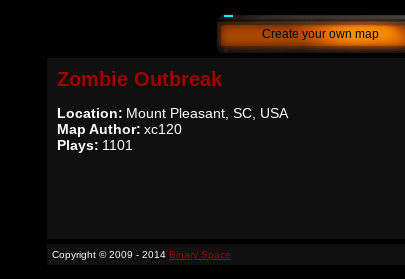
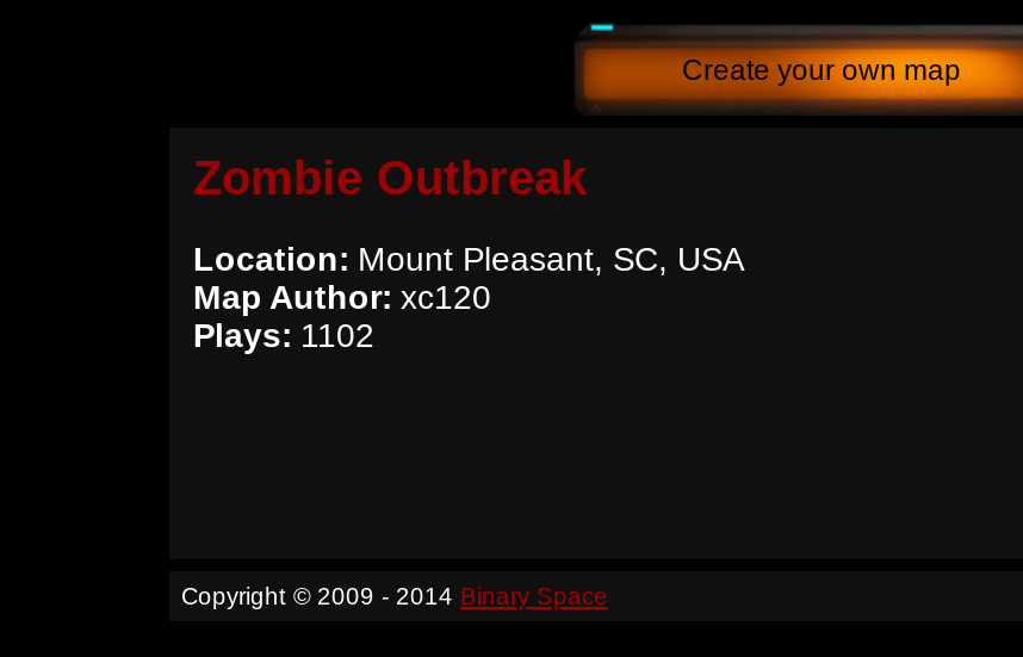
[57,137,133,153] Plays: 1101 -> [193,316,374,354] Plays: 1102

